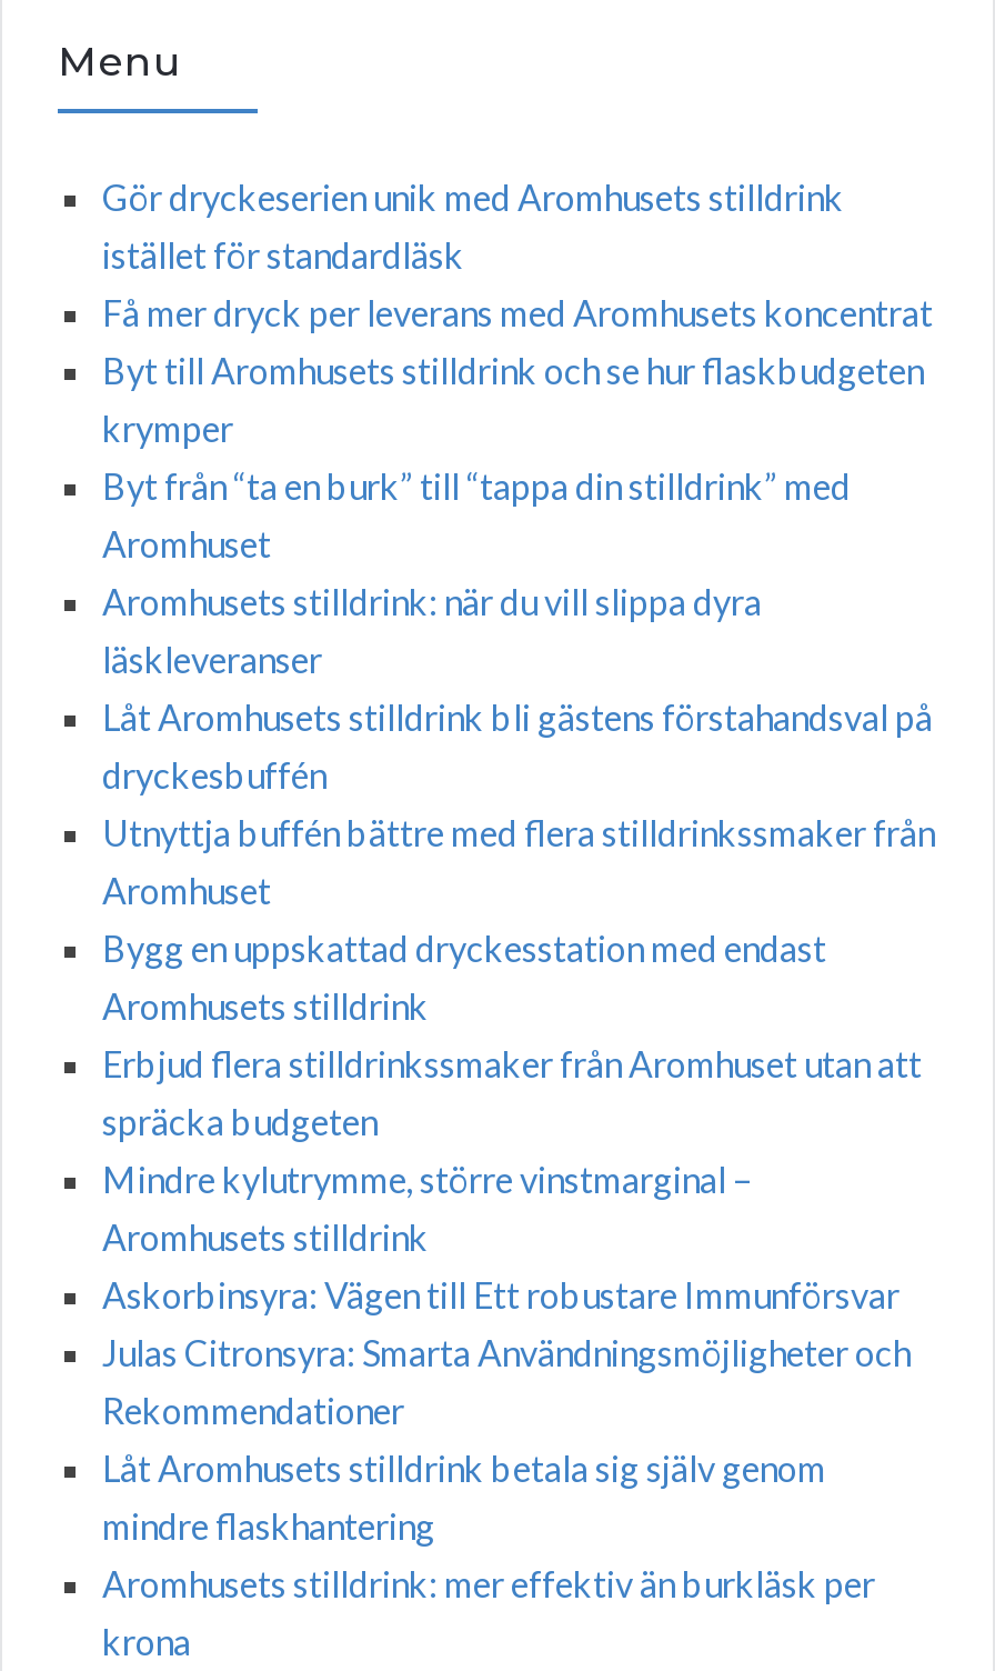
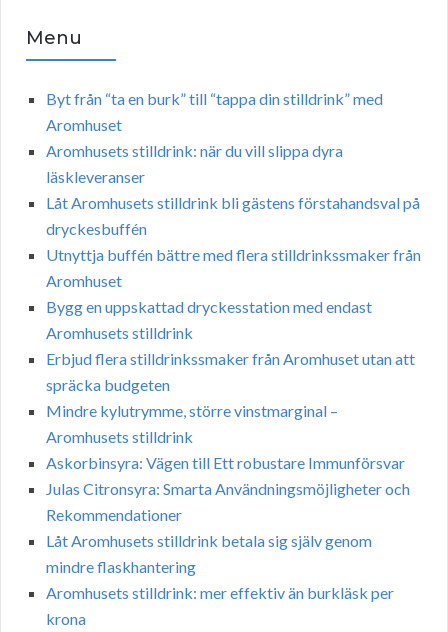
[102,176,933,449] Gör dryckeserien unik med Aromhusets stilldrink | istället för standardläsk | Få mer dryck per leverans med Aromhusets koncentrat | Byt till Aromhusets stilldrink och se hur flaskbudgeten | krymper -> none

